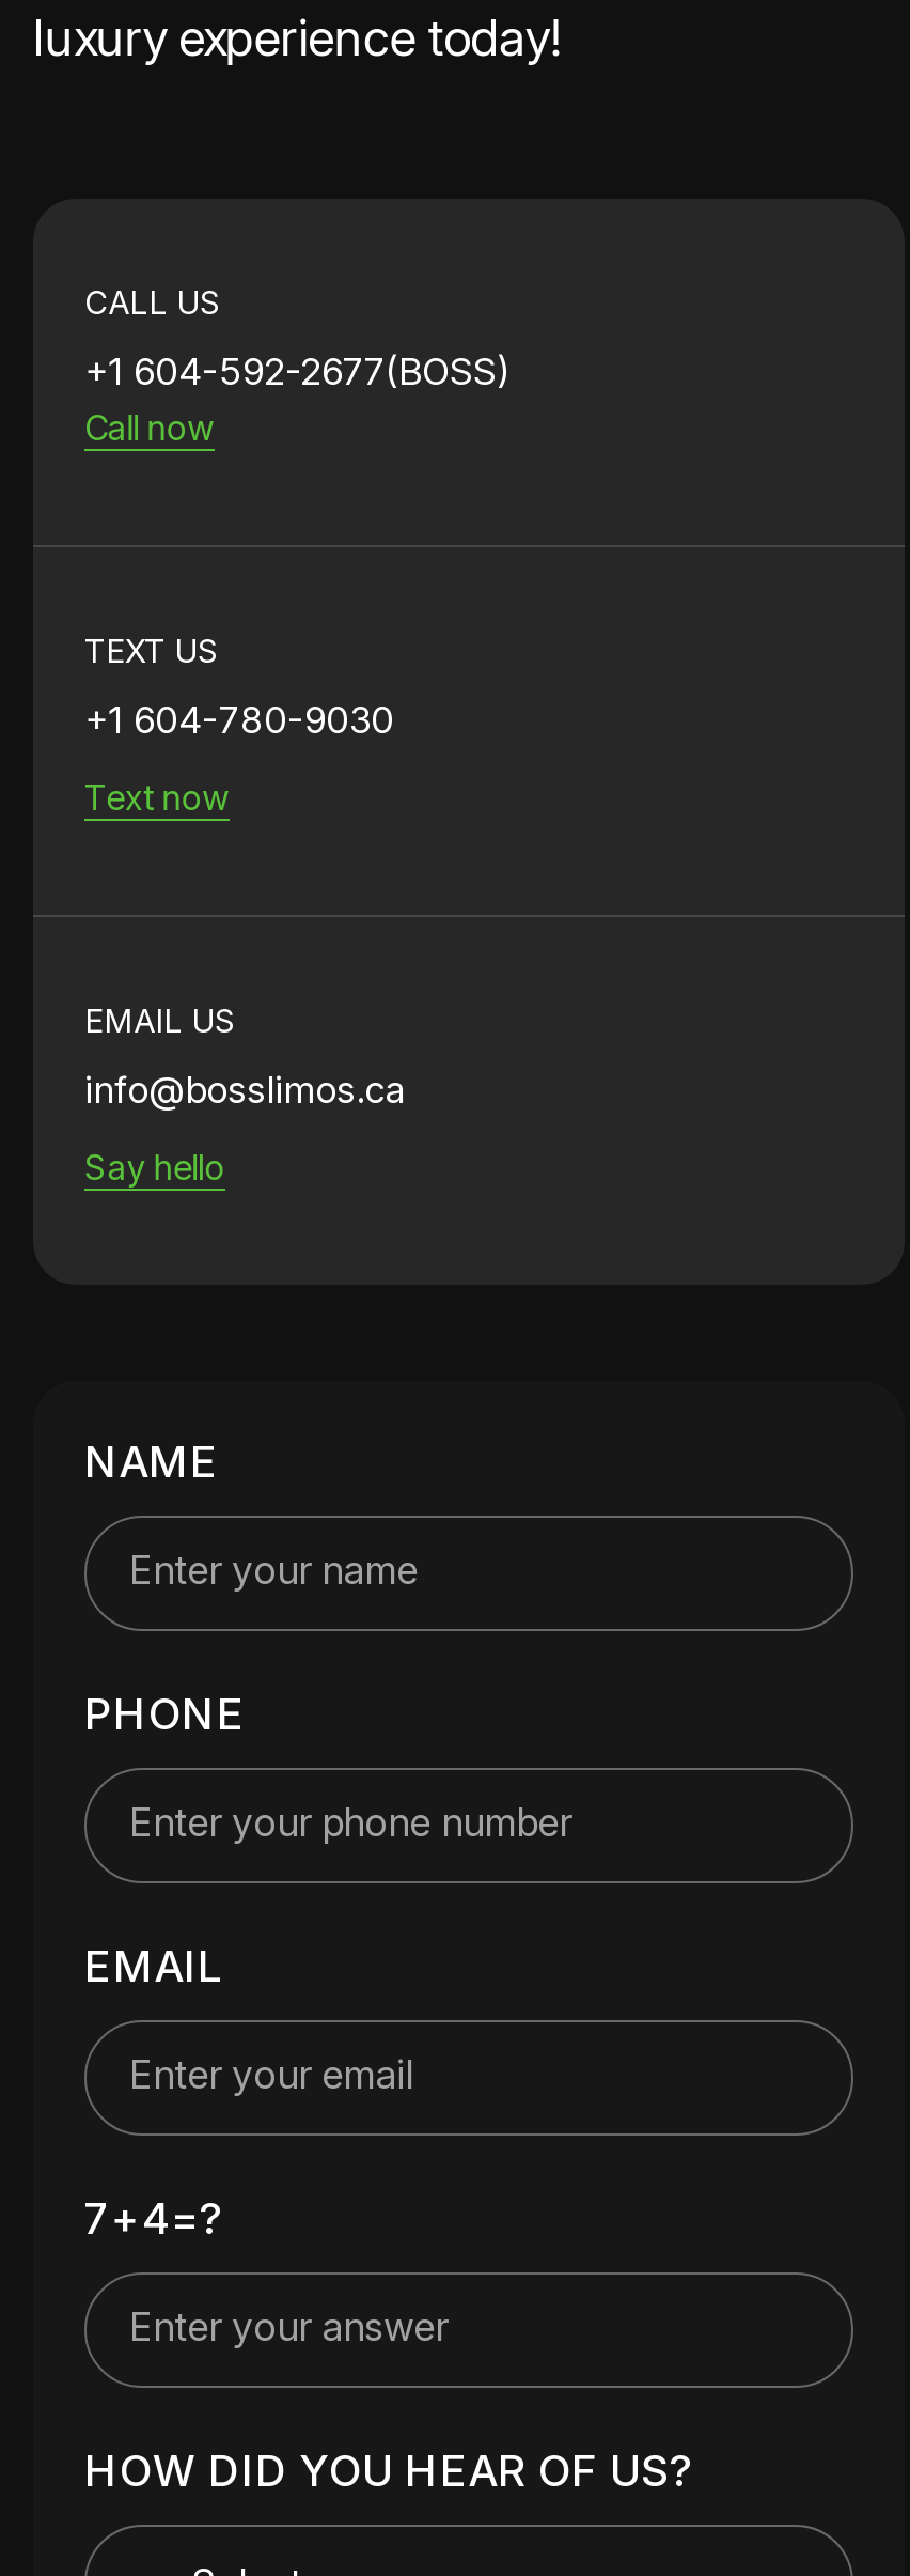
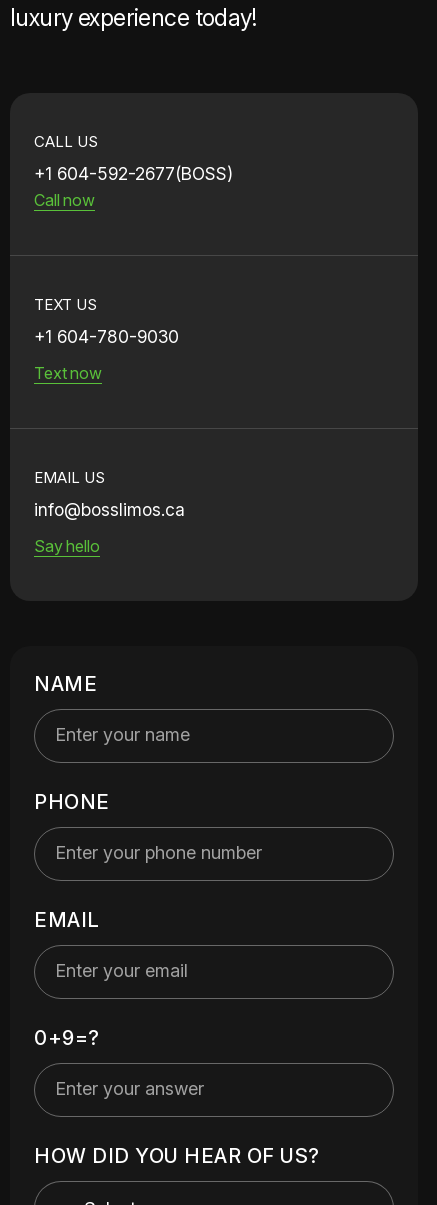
[84,2193,224,2245] 7+4=? -> [34,1026,99,1050] 0+9=?

